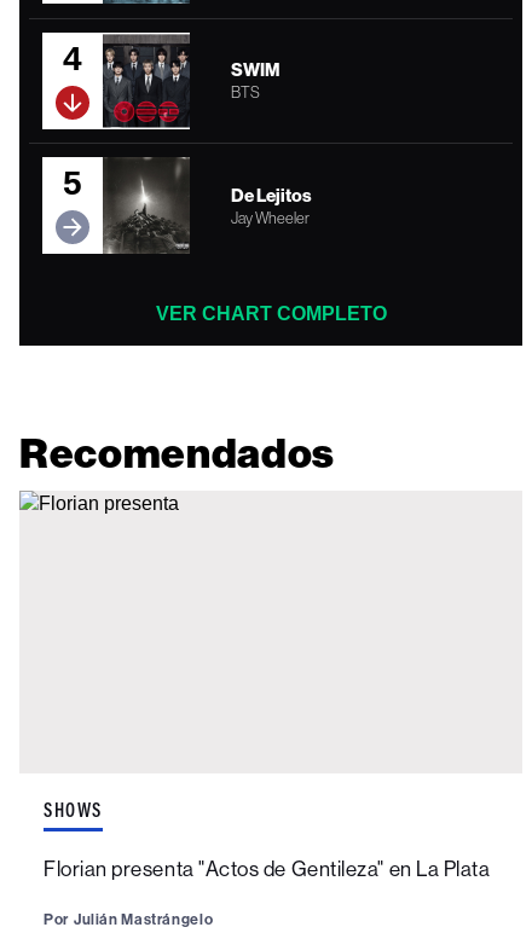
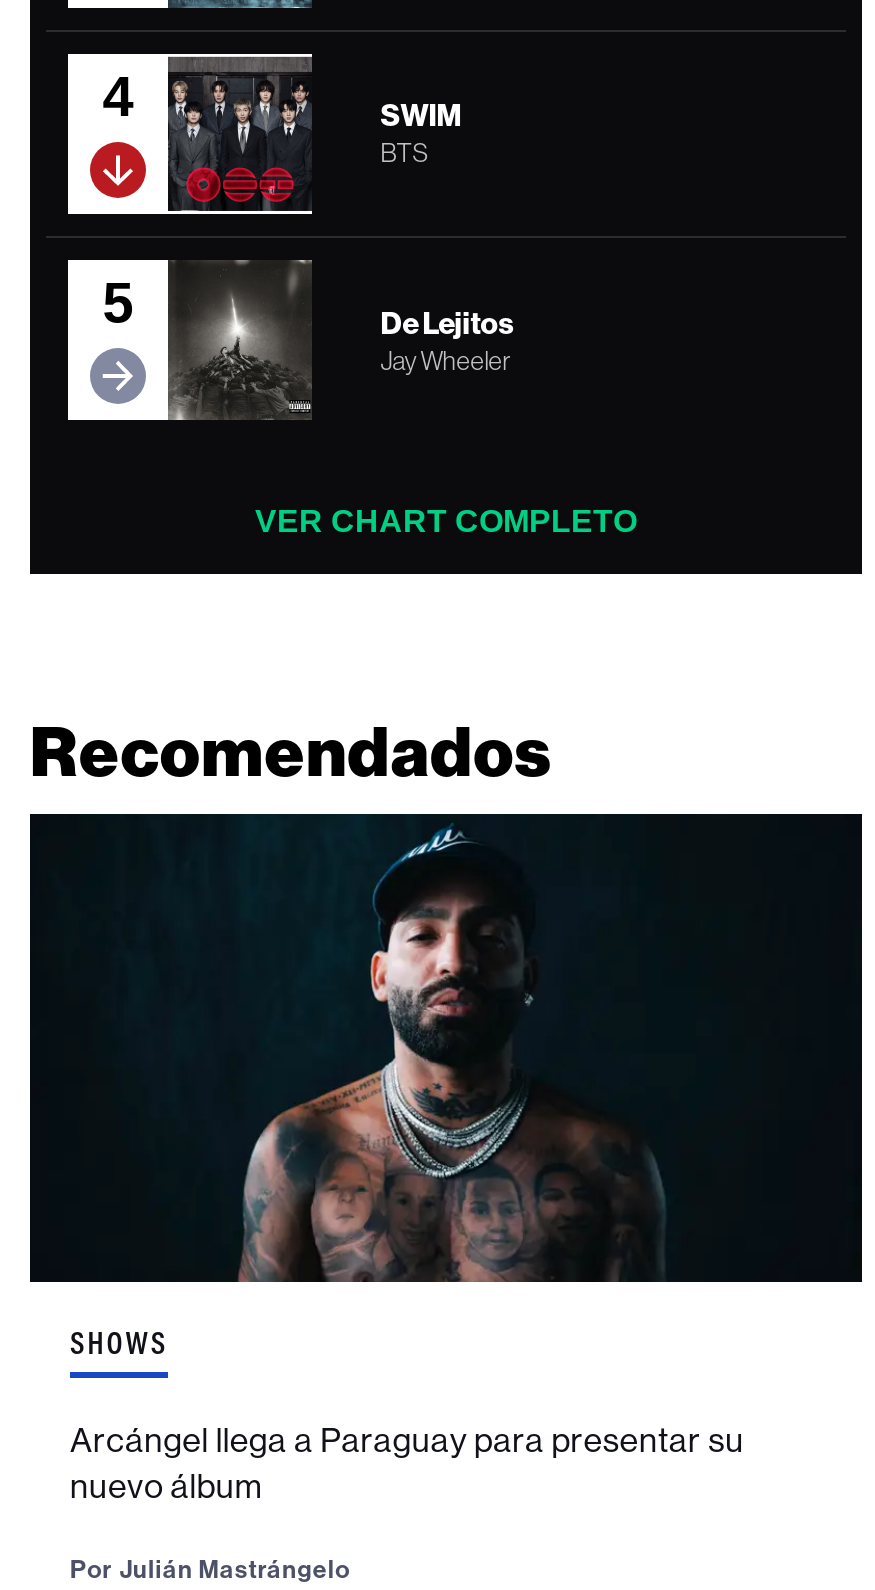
none -> [28,812,864,1284] [image]
[44,857,490,882] Florian presenta "Actos de Gentileza" en La Plata -> [70,1419,744,1505] Arcángel llega a Paraguay para presentar su | nuevo álbum

